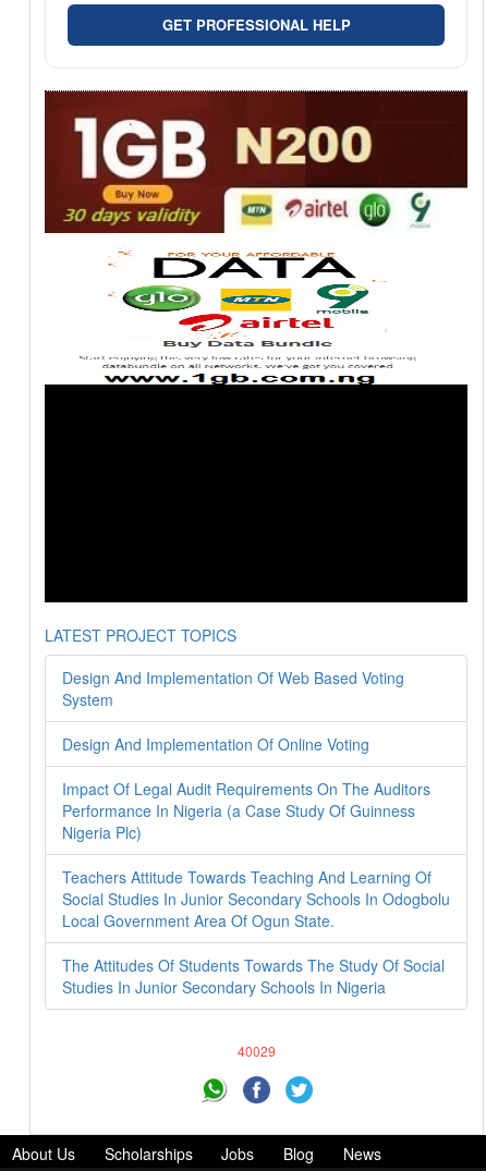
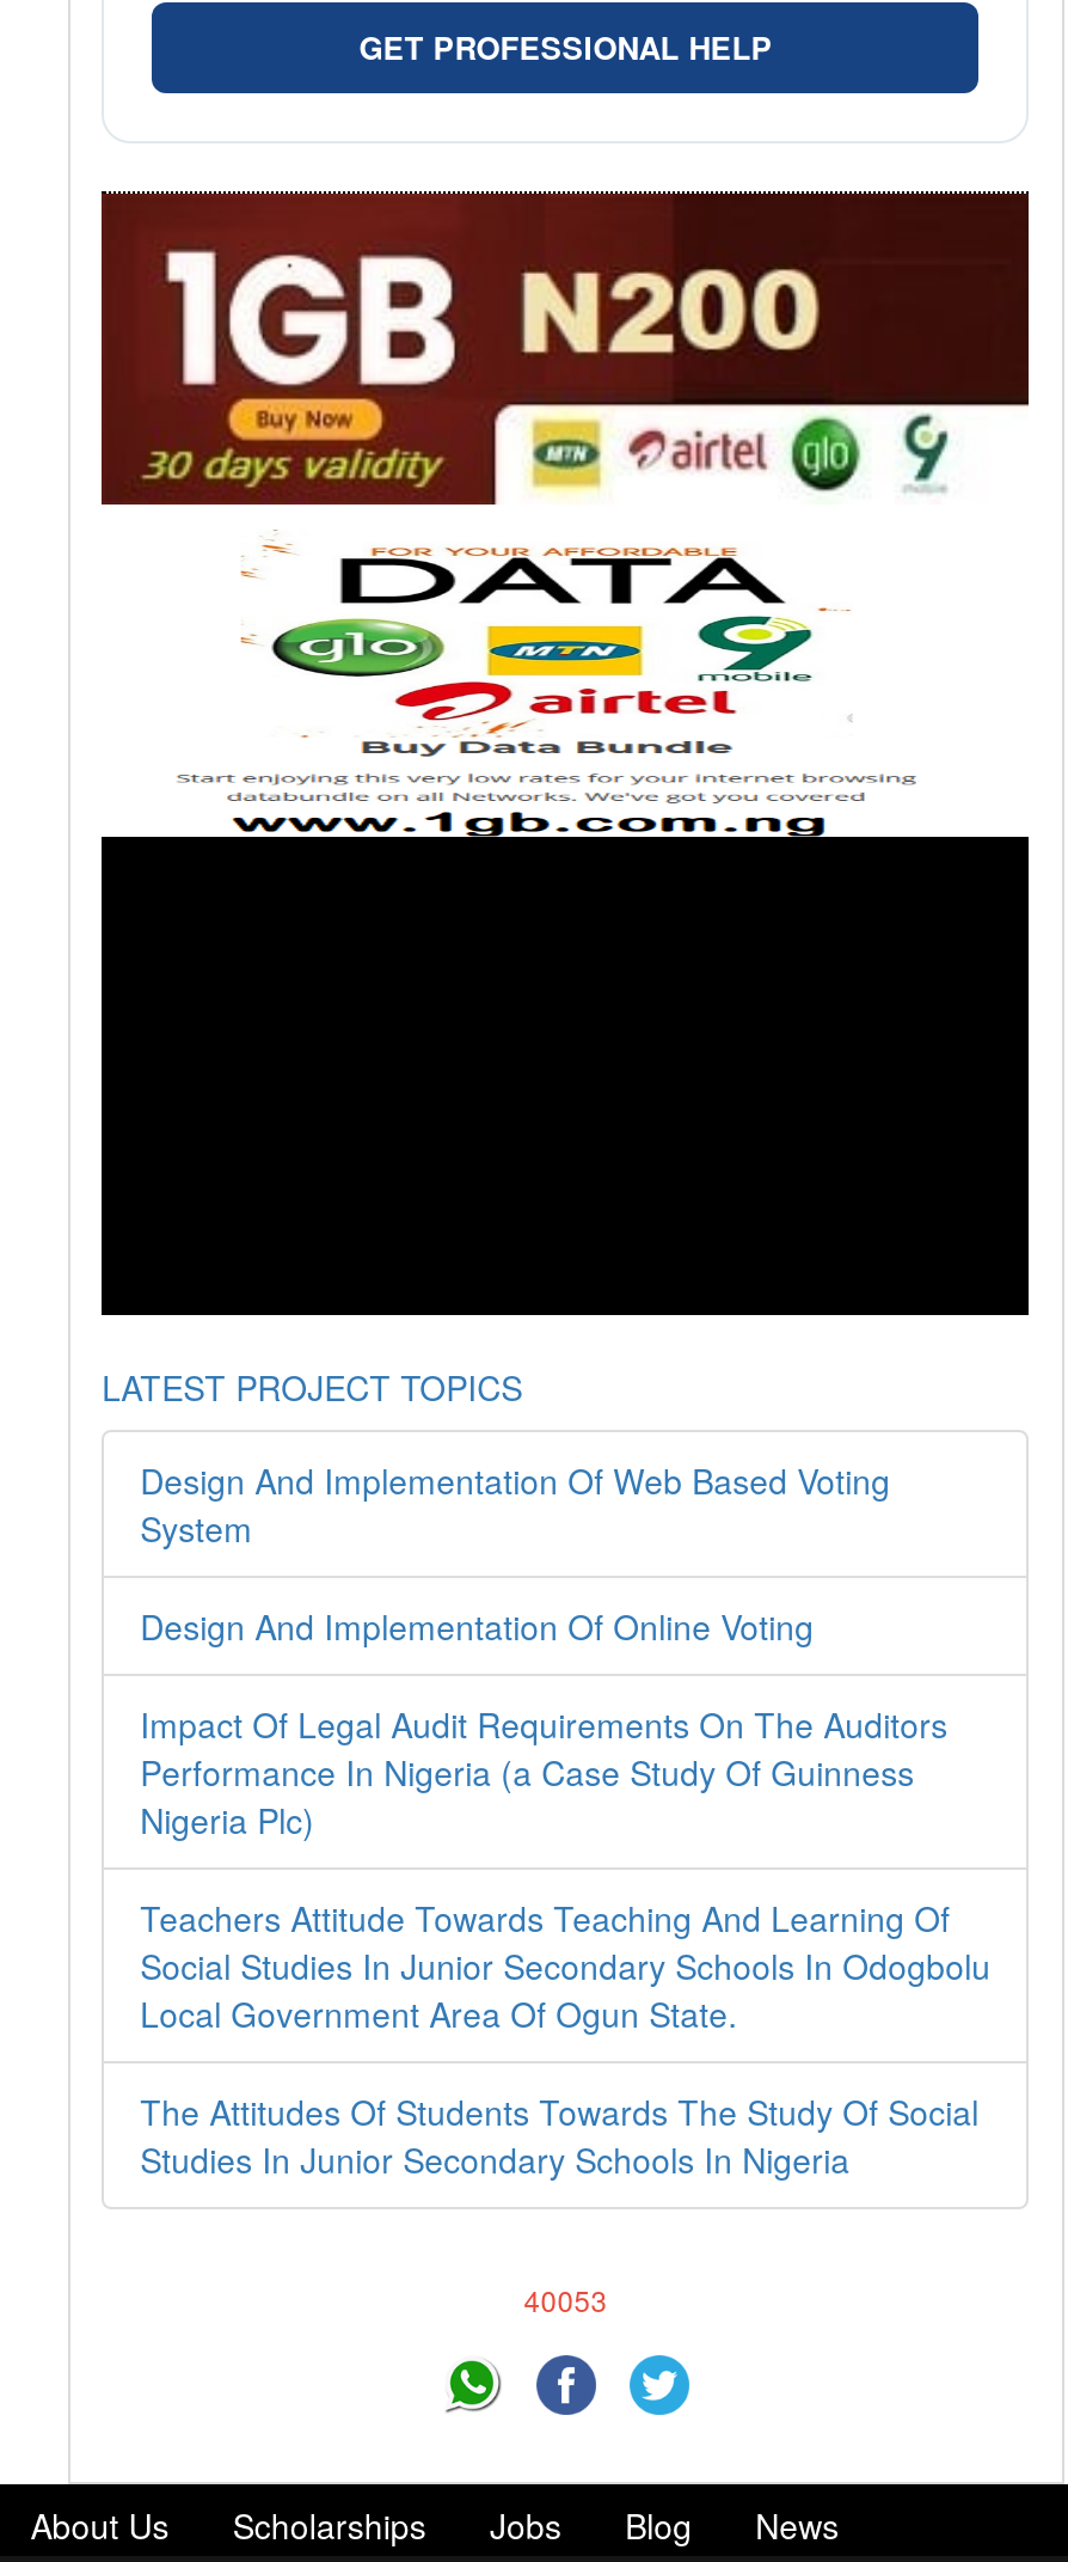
[237,1041,275,1060] 40029 -> [524,2279,608,2320] 40053

